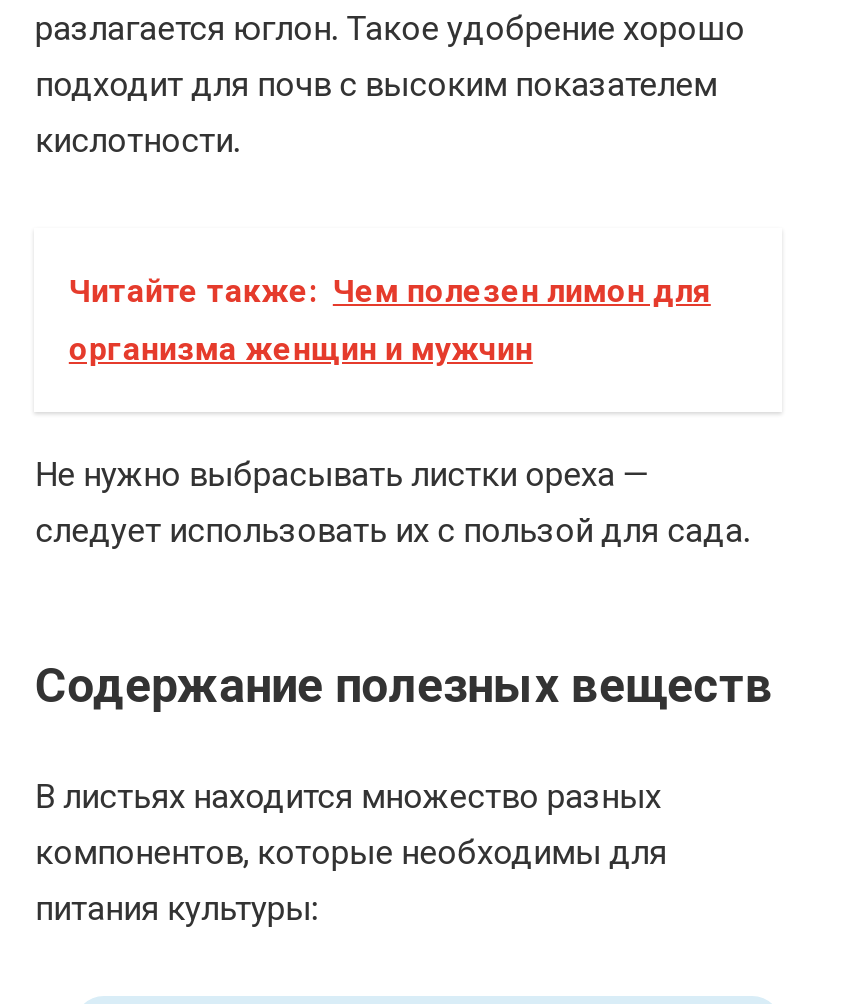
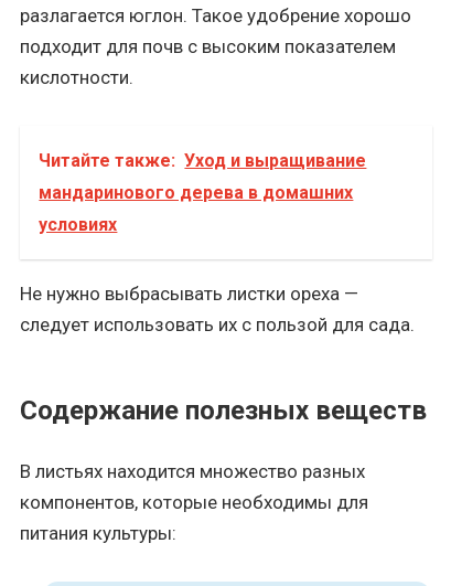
[69,272,711,368] Читайте также: Чем полезен лимон для | организма женщин и мужчин -> [39,150,367,235] Читайте также: Уход и выращивание | мандаринового дерева в домашних | условиях

